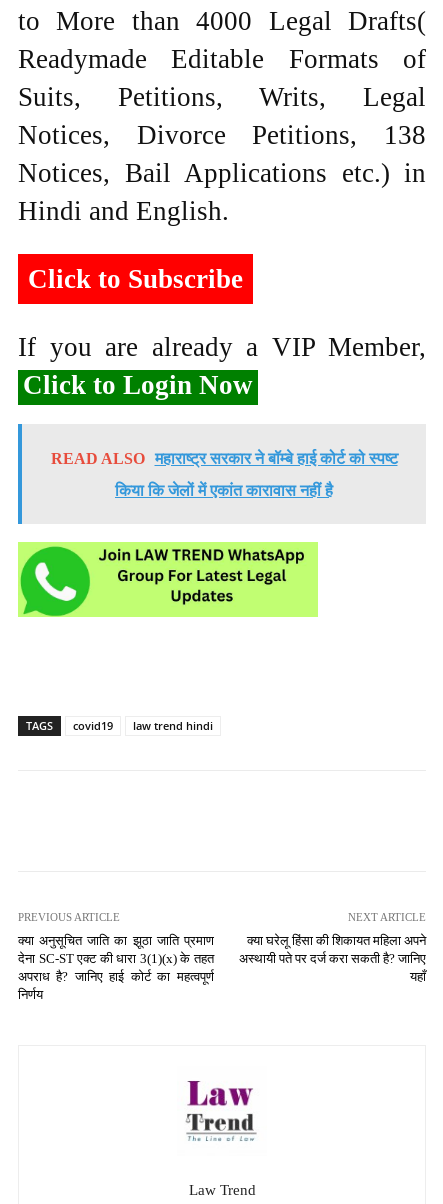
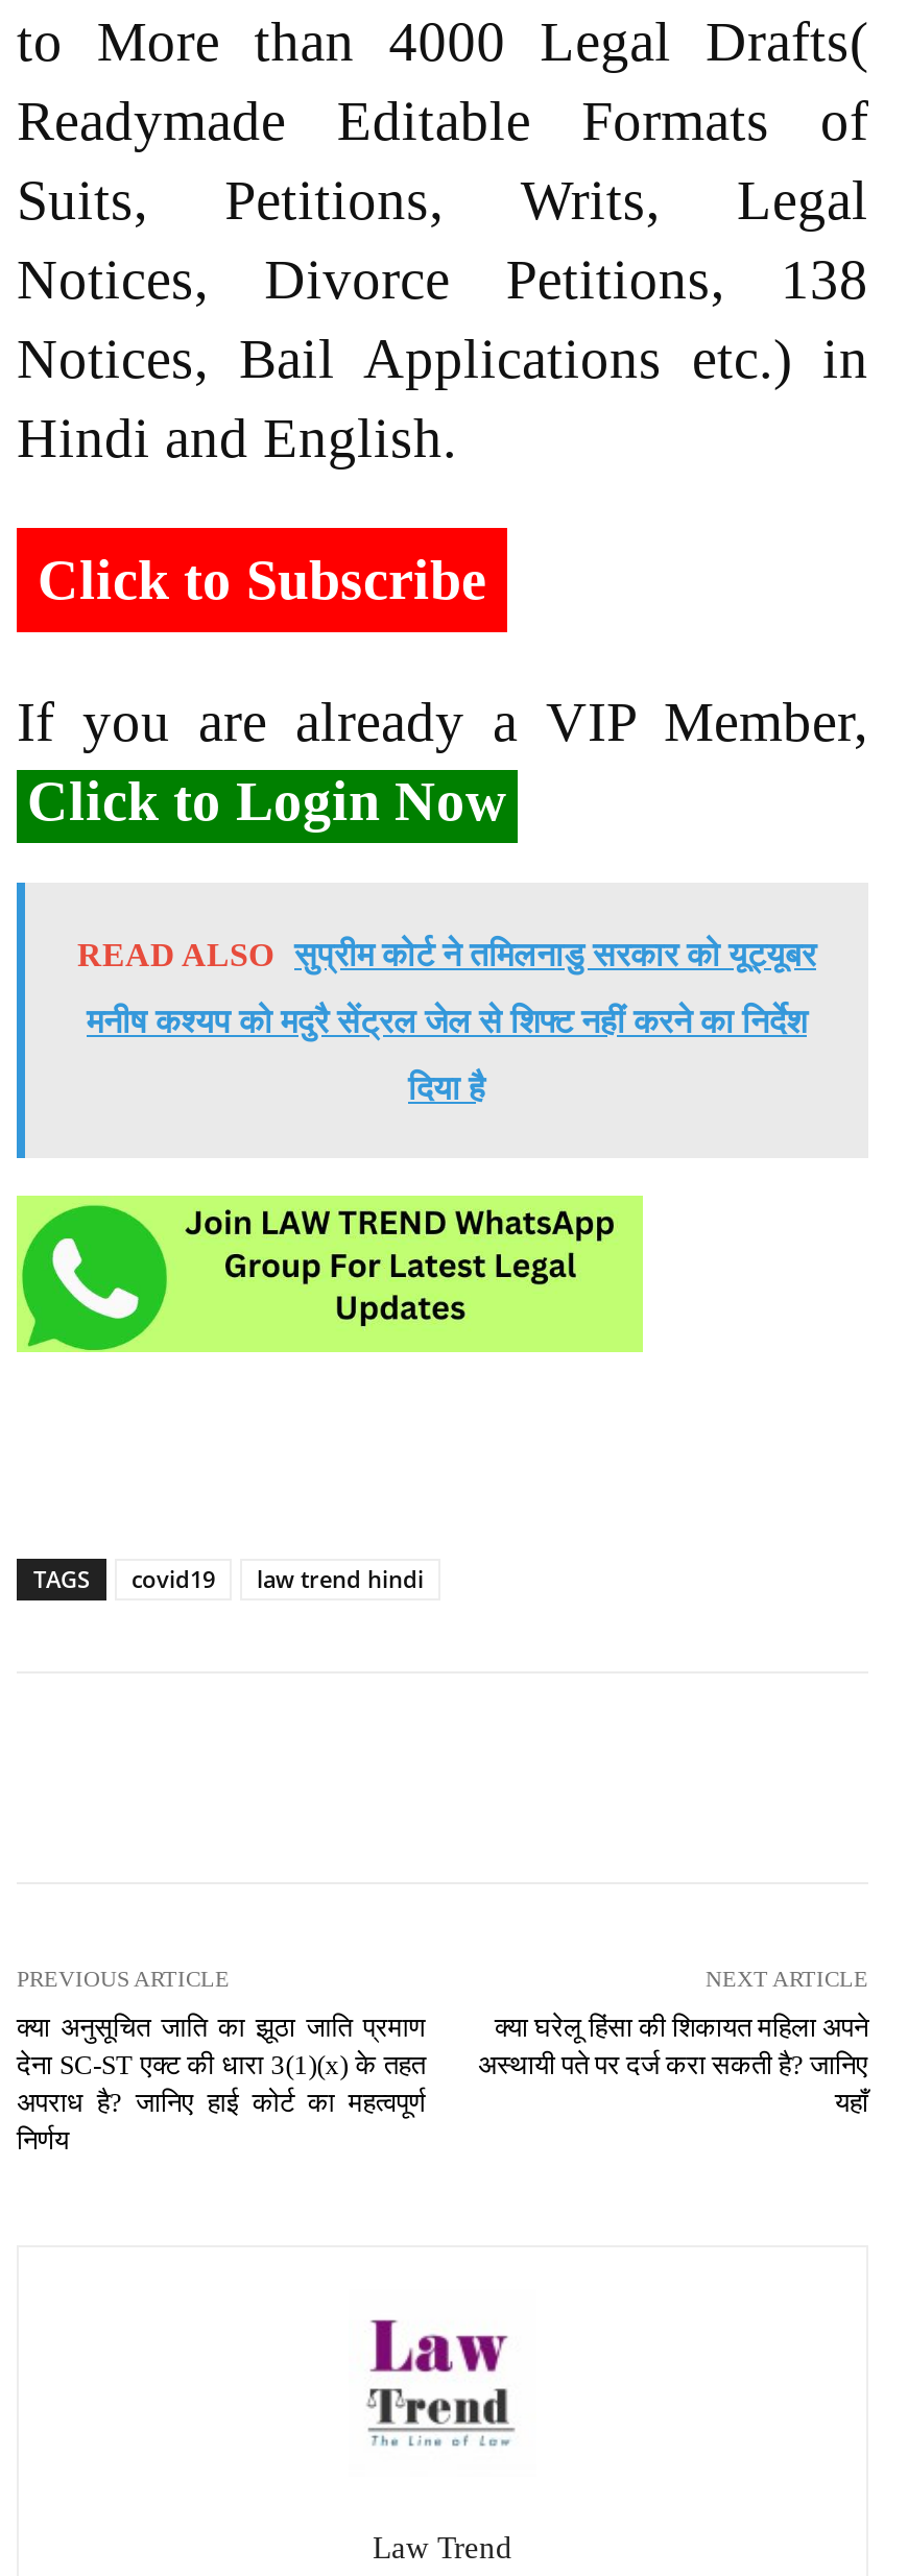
[50,450,397,499] READ ALSO महाराष्ट्र सरकार ने बॉम्बे हाई कोर्ट को स्पष्ट | किया कि जेलों में एकांत कारावास नहीं है -> [77,937,816,1106] READ ALSO सुप्रीम कोर्ट ने तमिलनाडु सरकार को यूट्यूबर | मनीष कश्यप को मदुरै सेंट्रल जेल से शिफ्ट नहीं करने का निर्देश | दिया है

